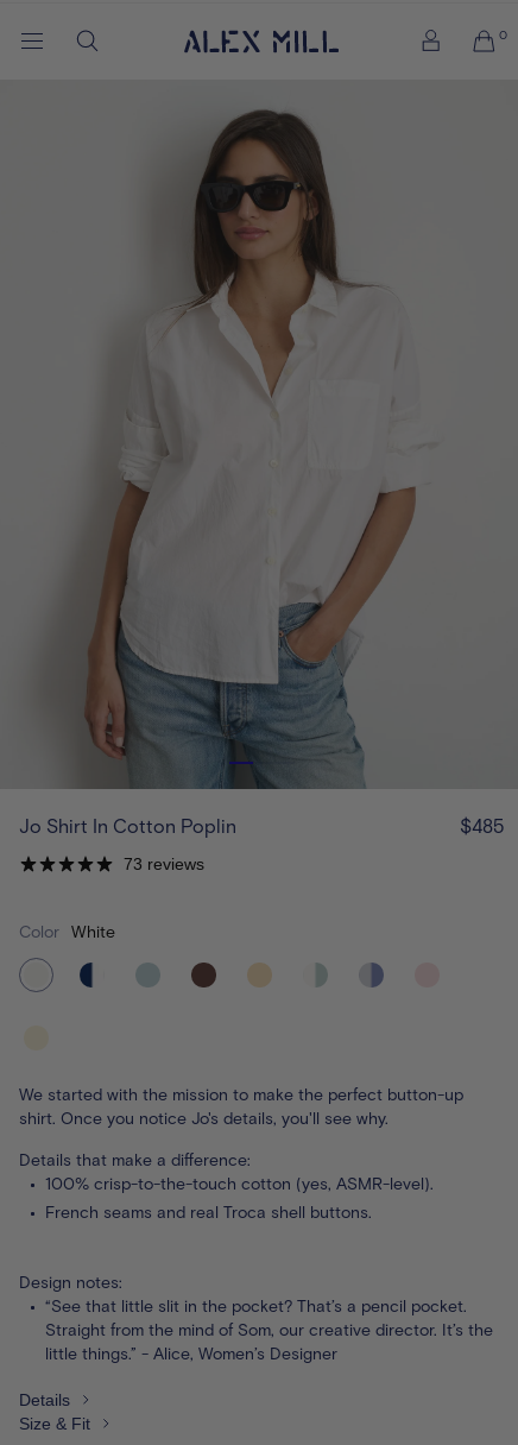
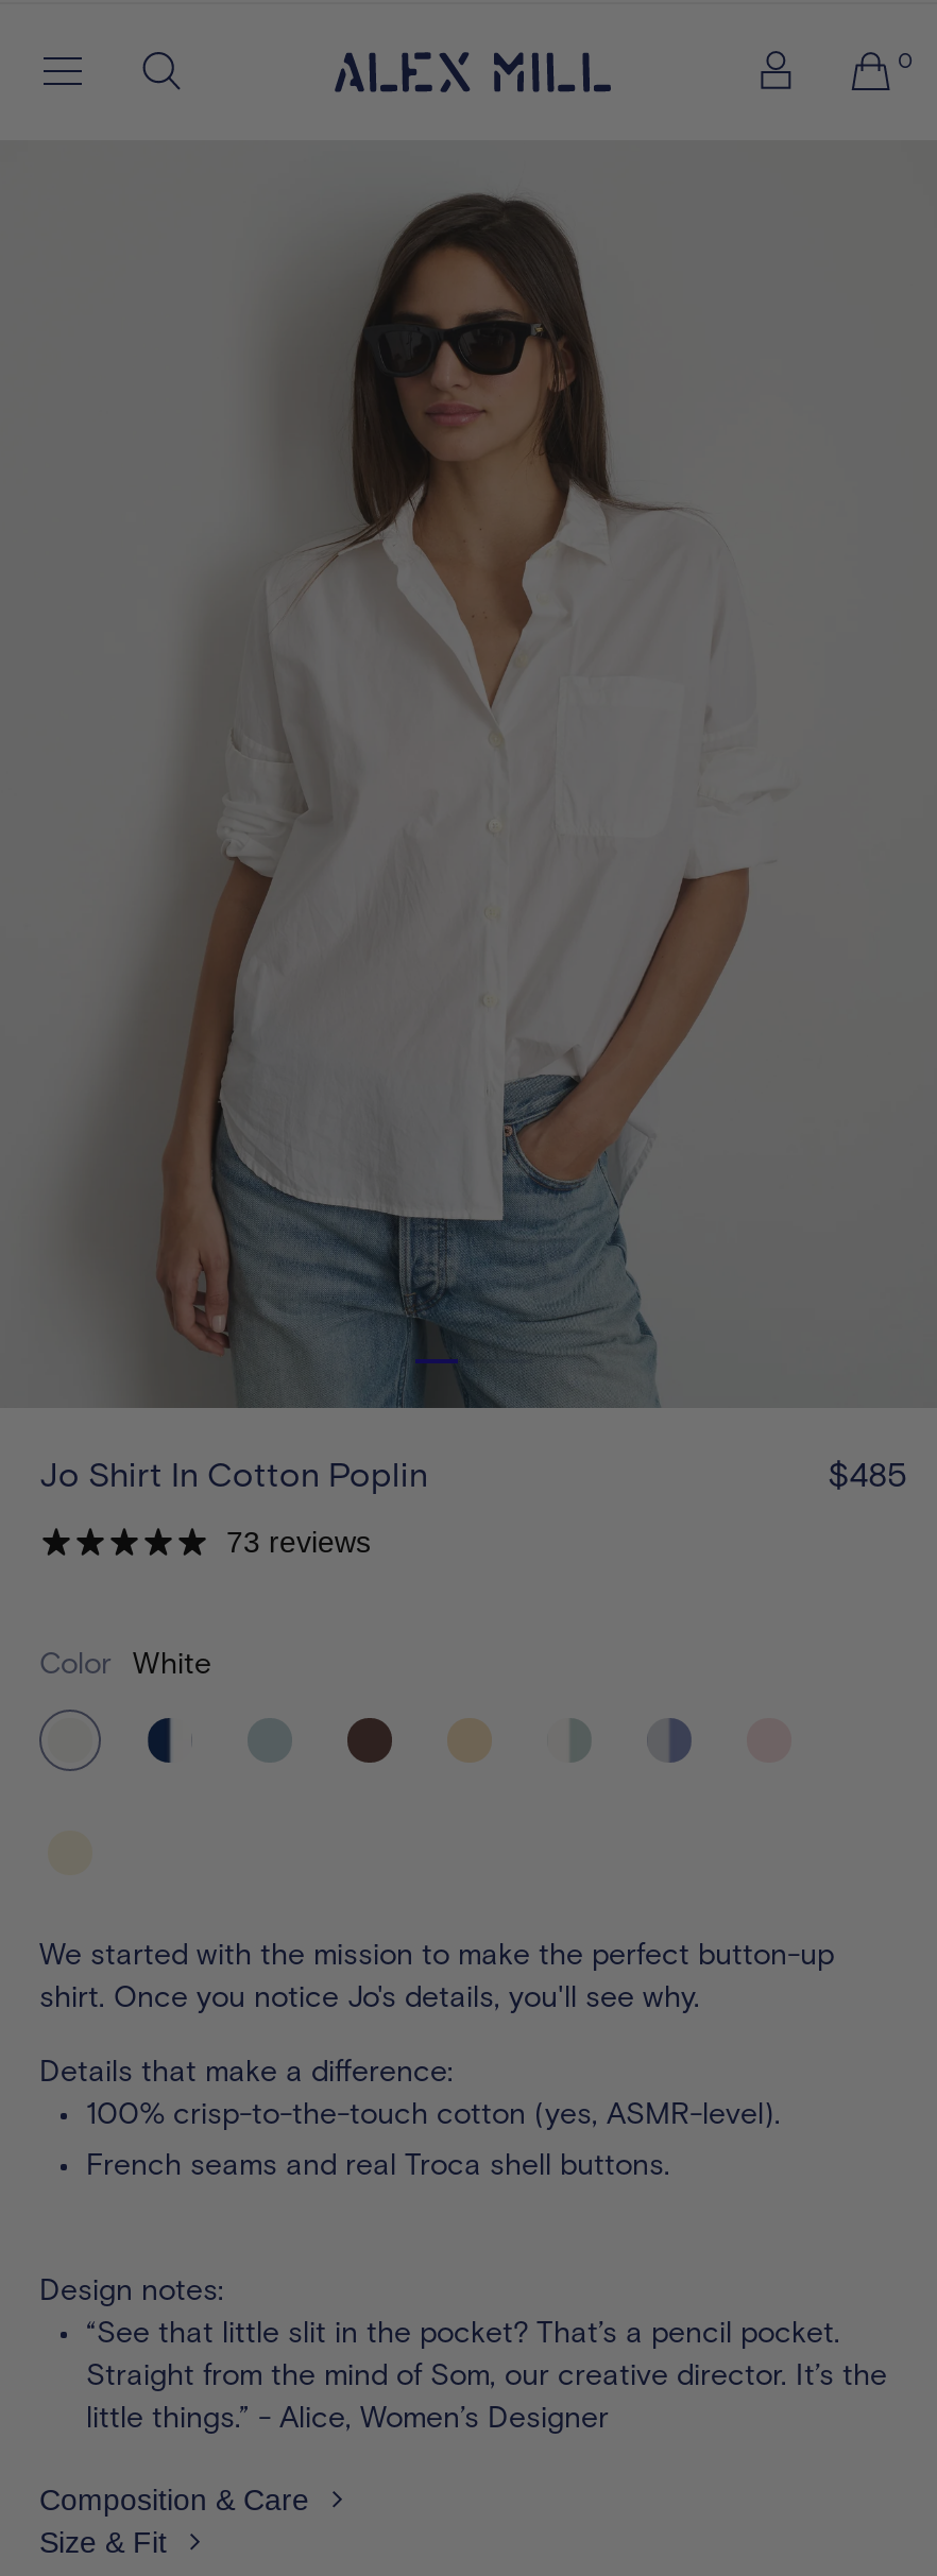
[19,1391,70,1410] Details -> [39,2483,309,2517] Composition & Care

